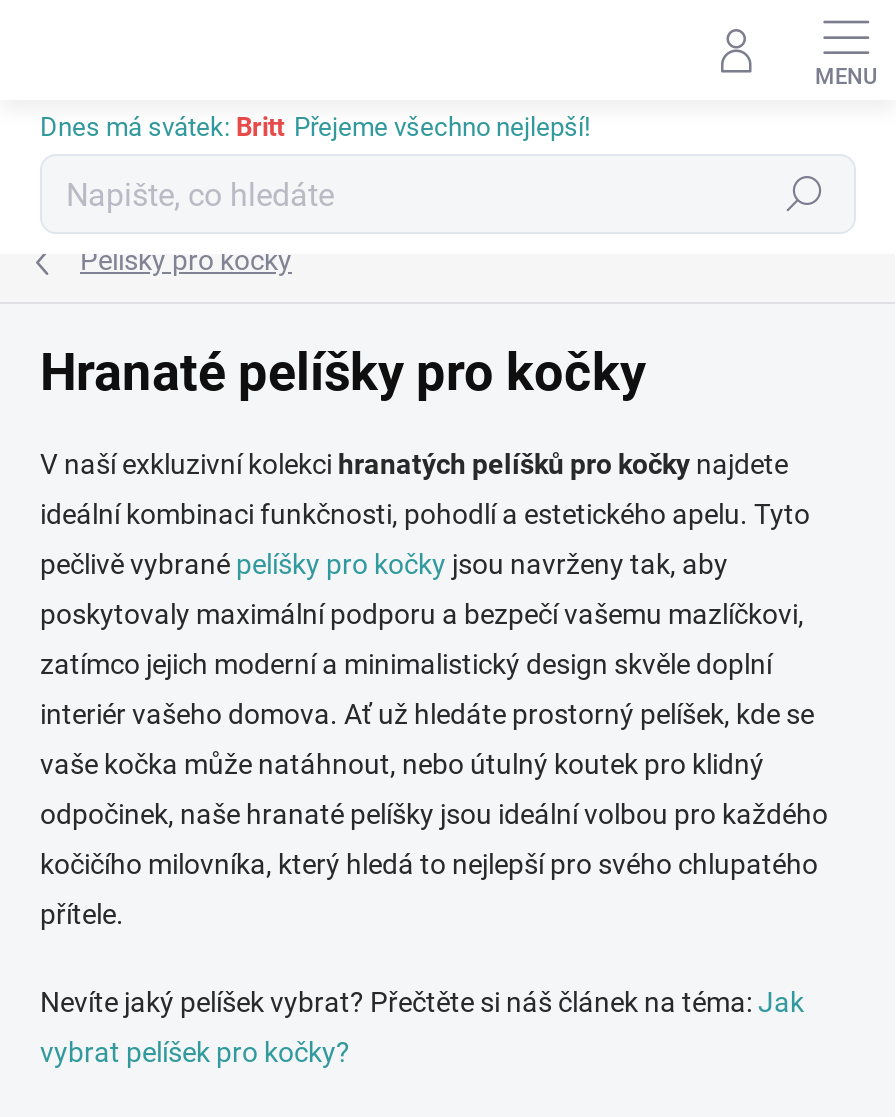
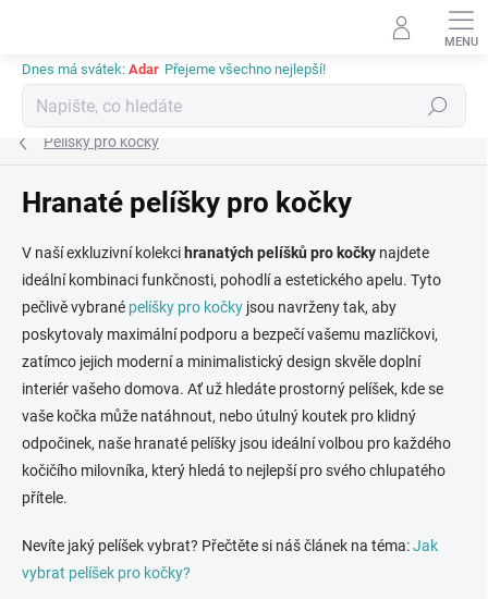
[40,112,590,142] Dnes má svátek: Britt Přejeme všechno nejlepší! -> [22,61,326,77] Dnes má svátek: Adar Přejeme všechno nejlepší!

